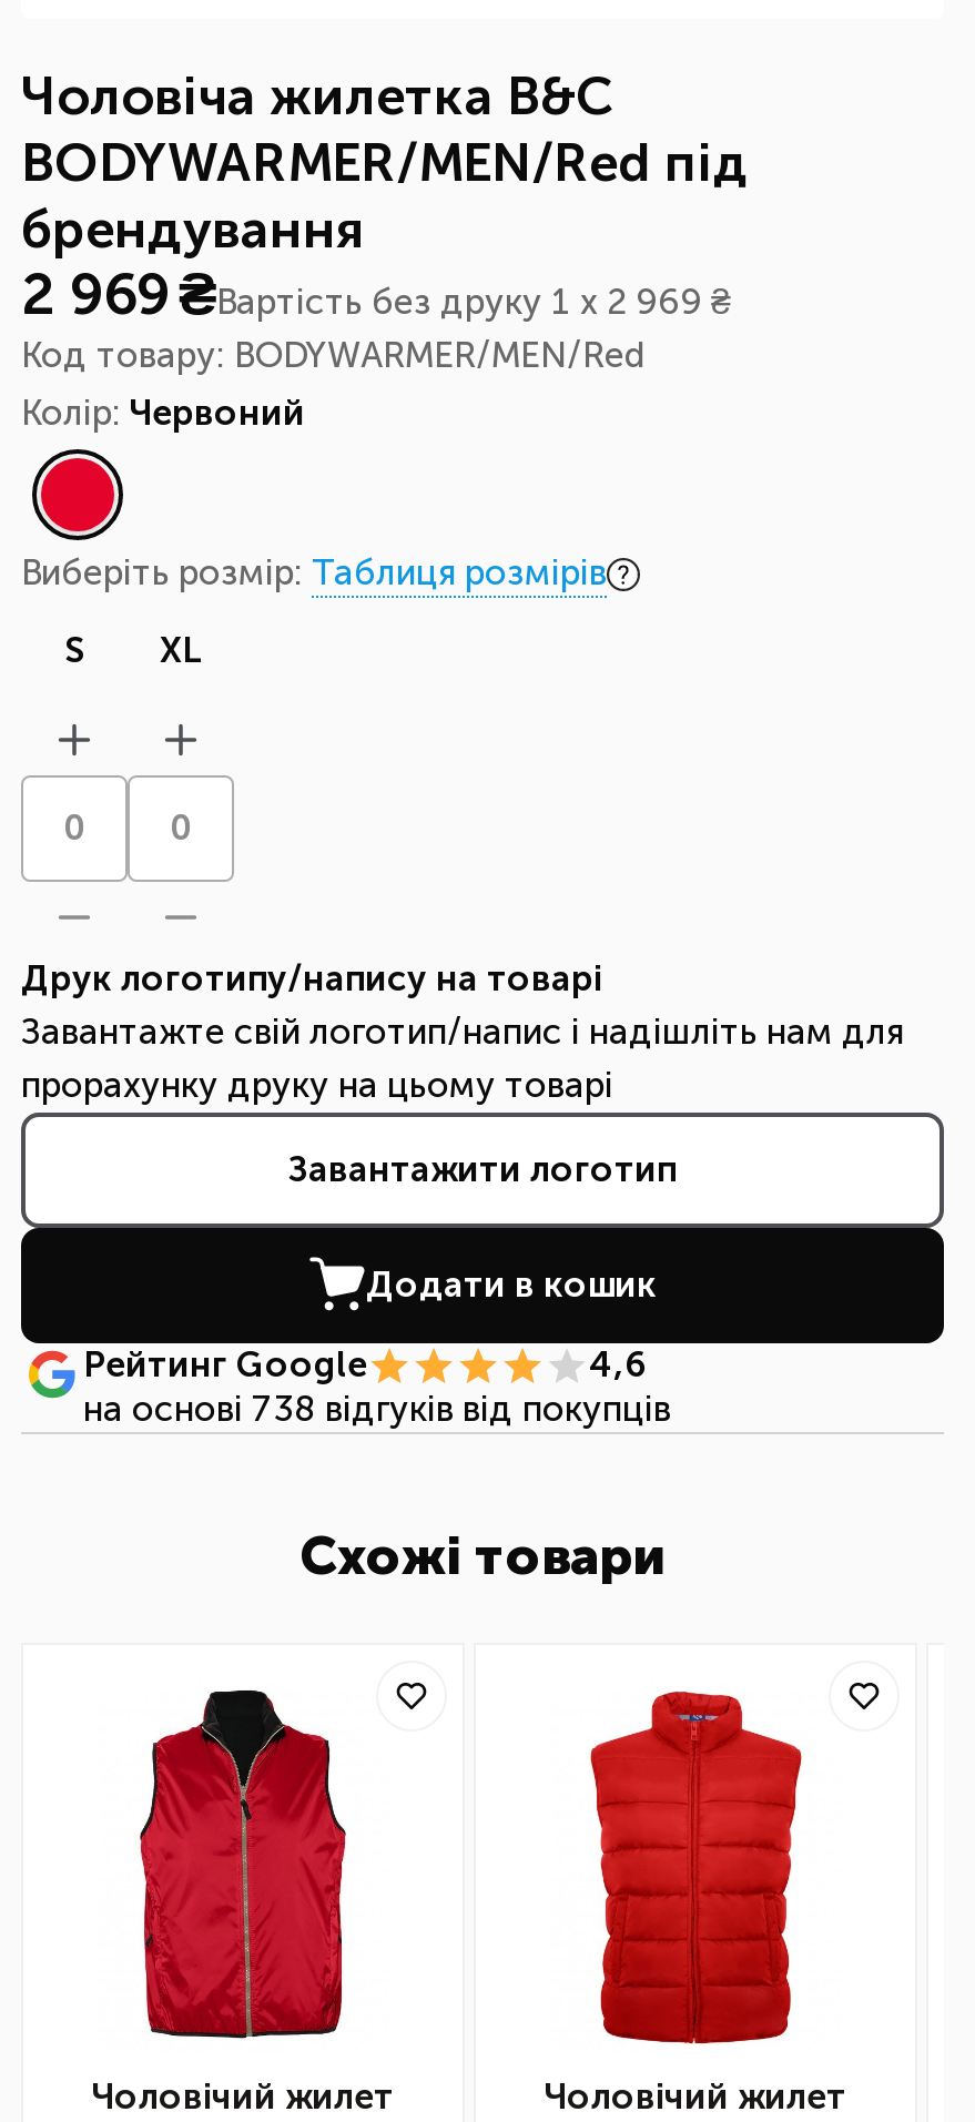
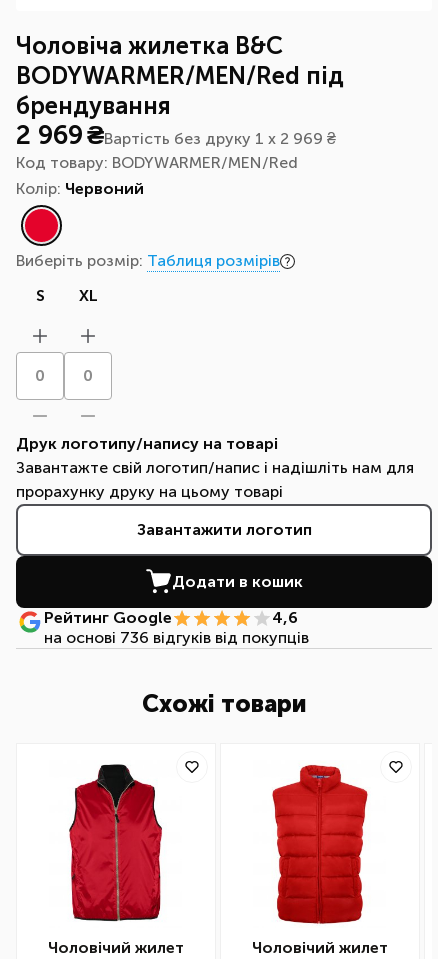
[83,1387,671,1429] на основі 738 відгуків від покупців -> [44,628,309,647] на основі 736 відгуків від покупців

